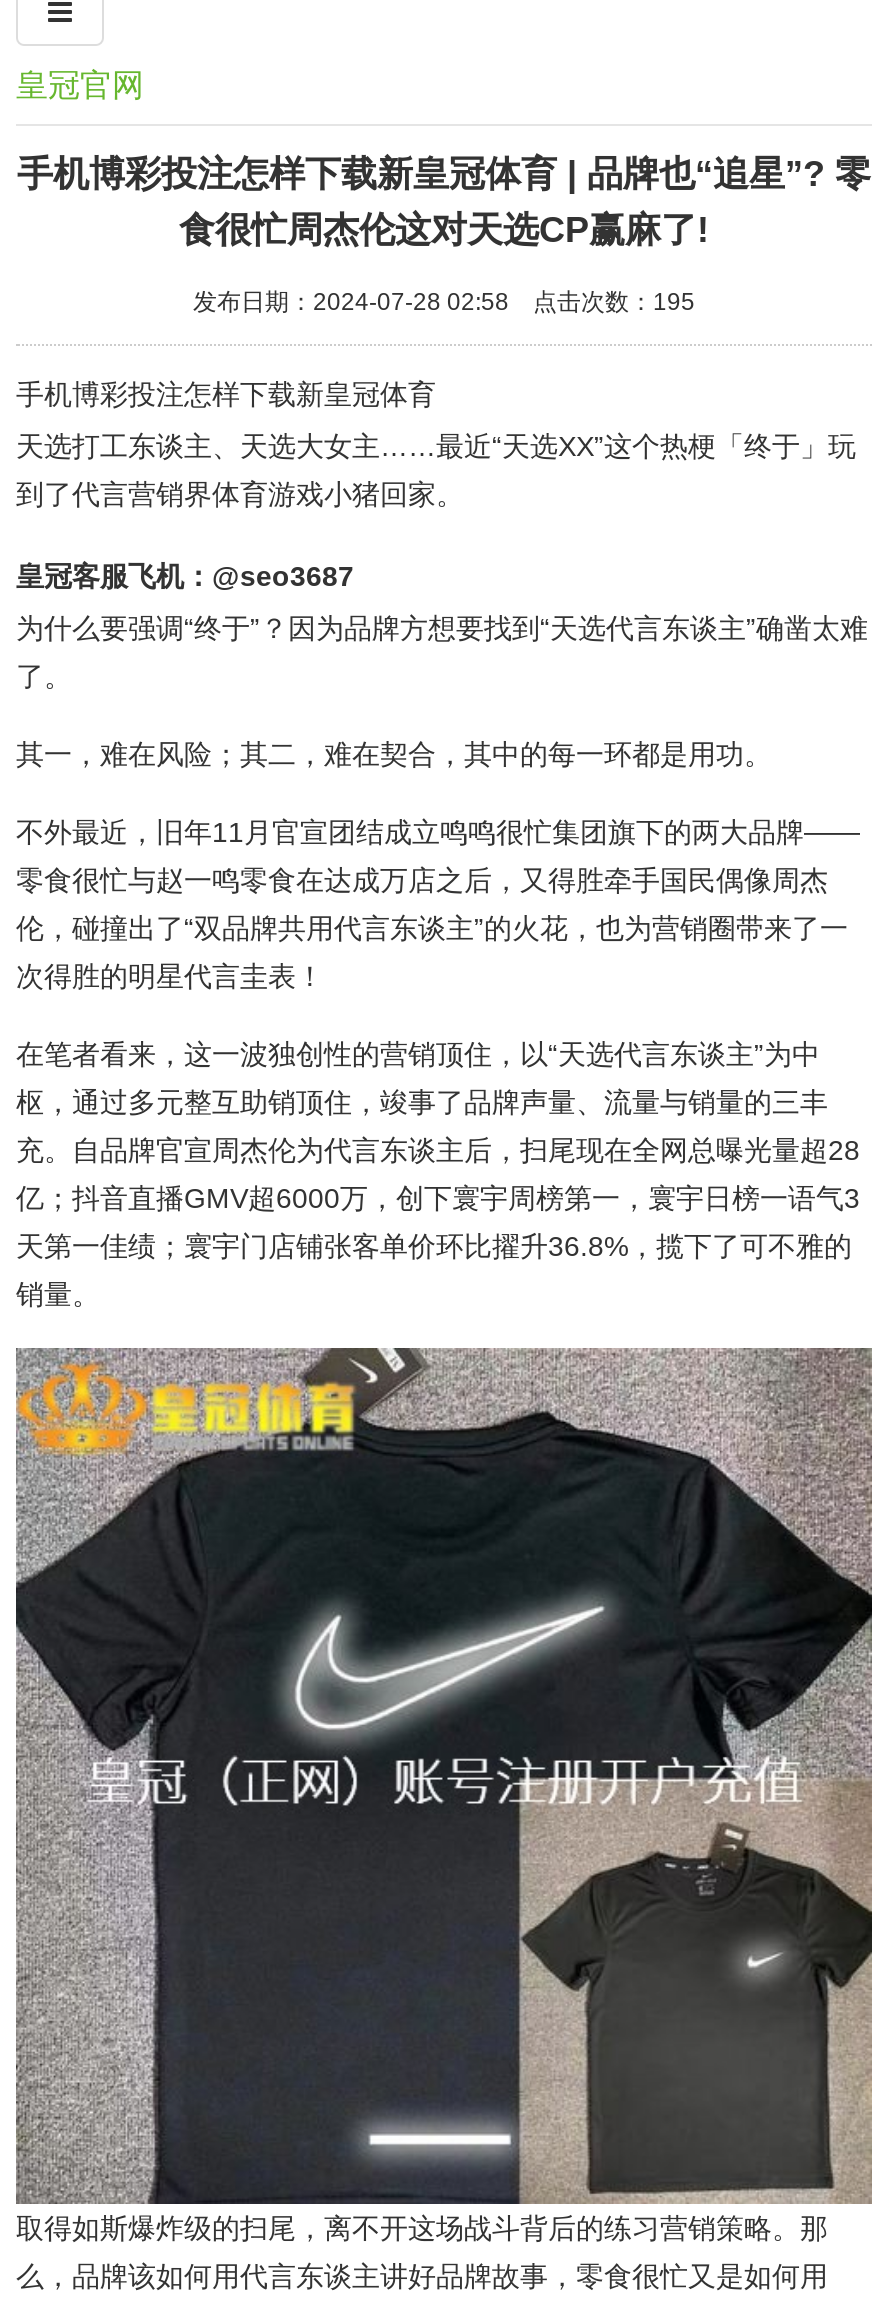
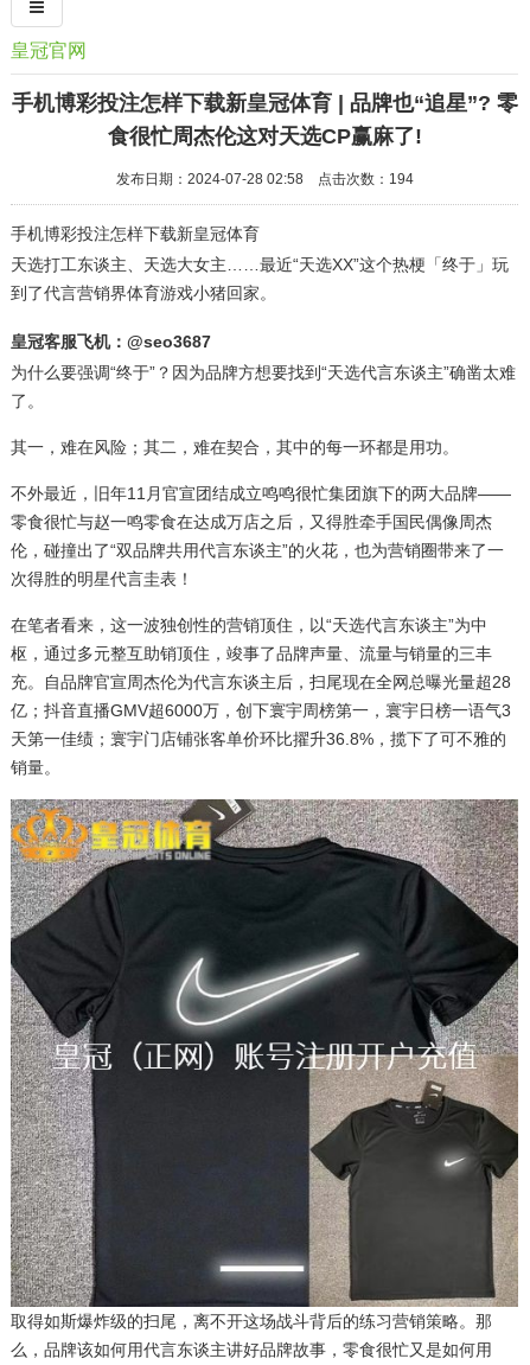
[193,289,695,317] 发布日期：2024-07-28 02:58 点击次数：195 -> [116,171,413,188] 发布日期：2024-07-28 02:58 点击次数：194

